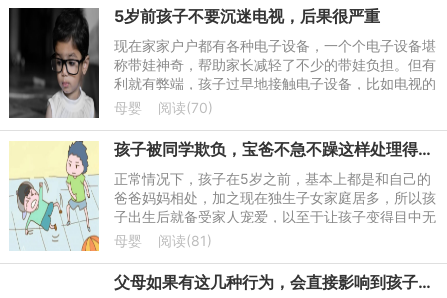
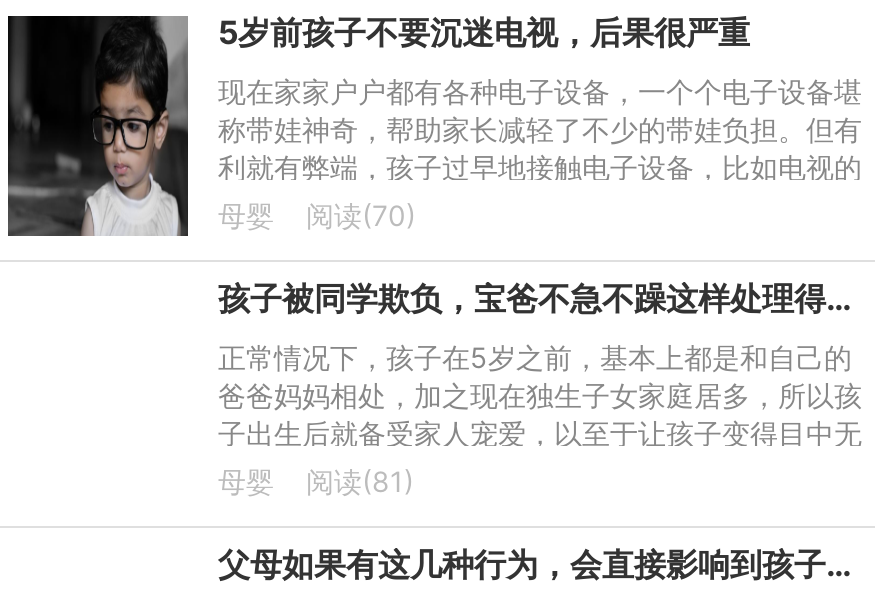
[9,140,100,252] [image] -> none

